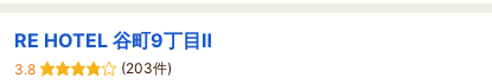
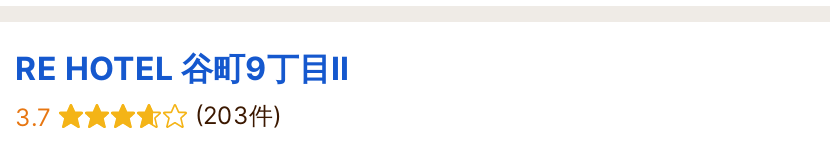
[14,60,36,78] 3.8 -> [15,101,51,131] 3.7

